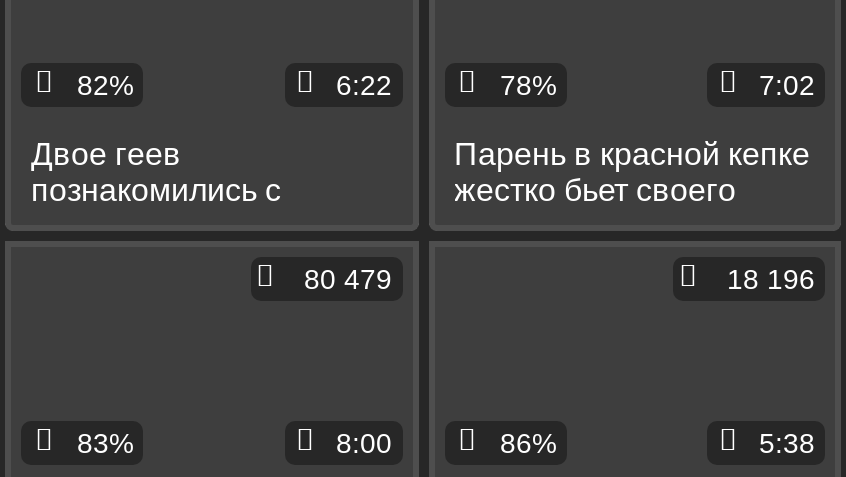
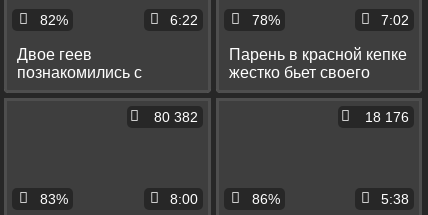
[304,264,392,296] 80 479 -> [153,109,197,125] 80 382
[727,264,815,296] 18 196 -> [365,109,409,125] 18 176

